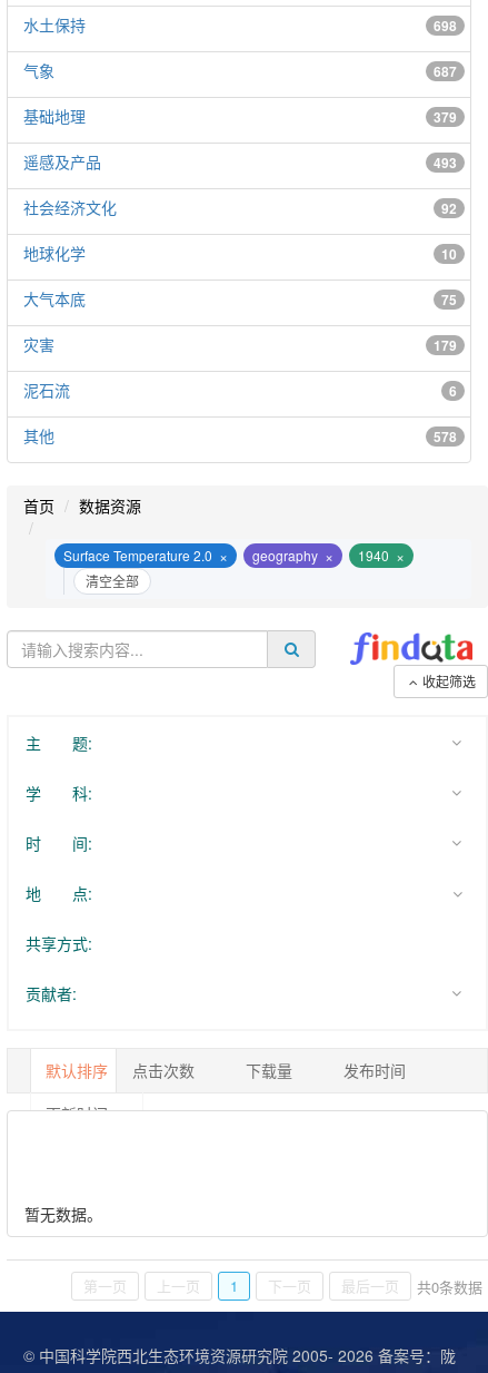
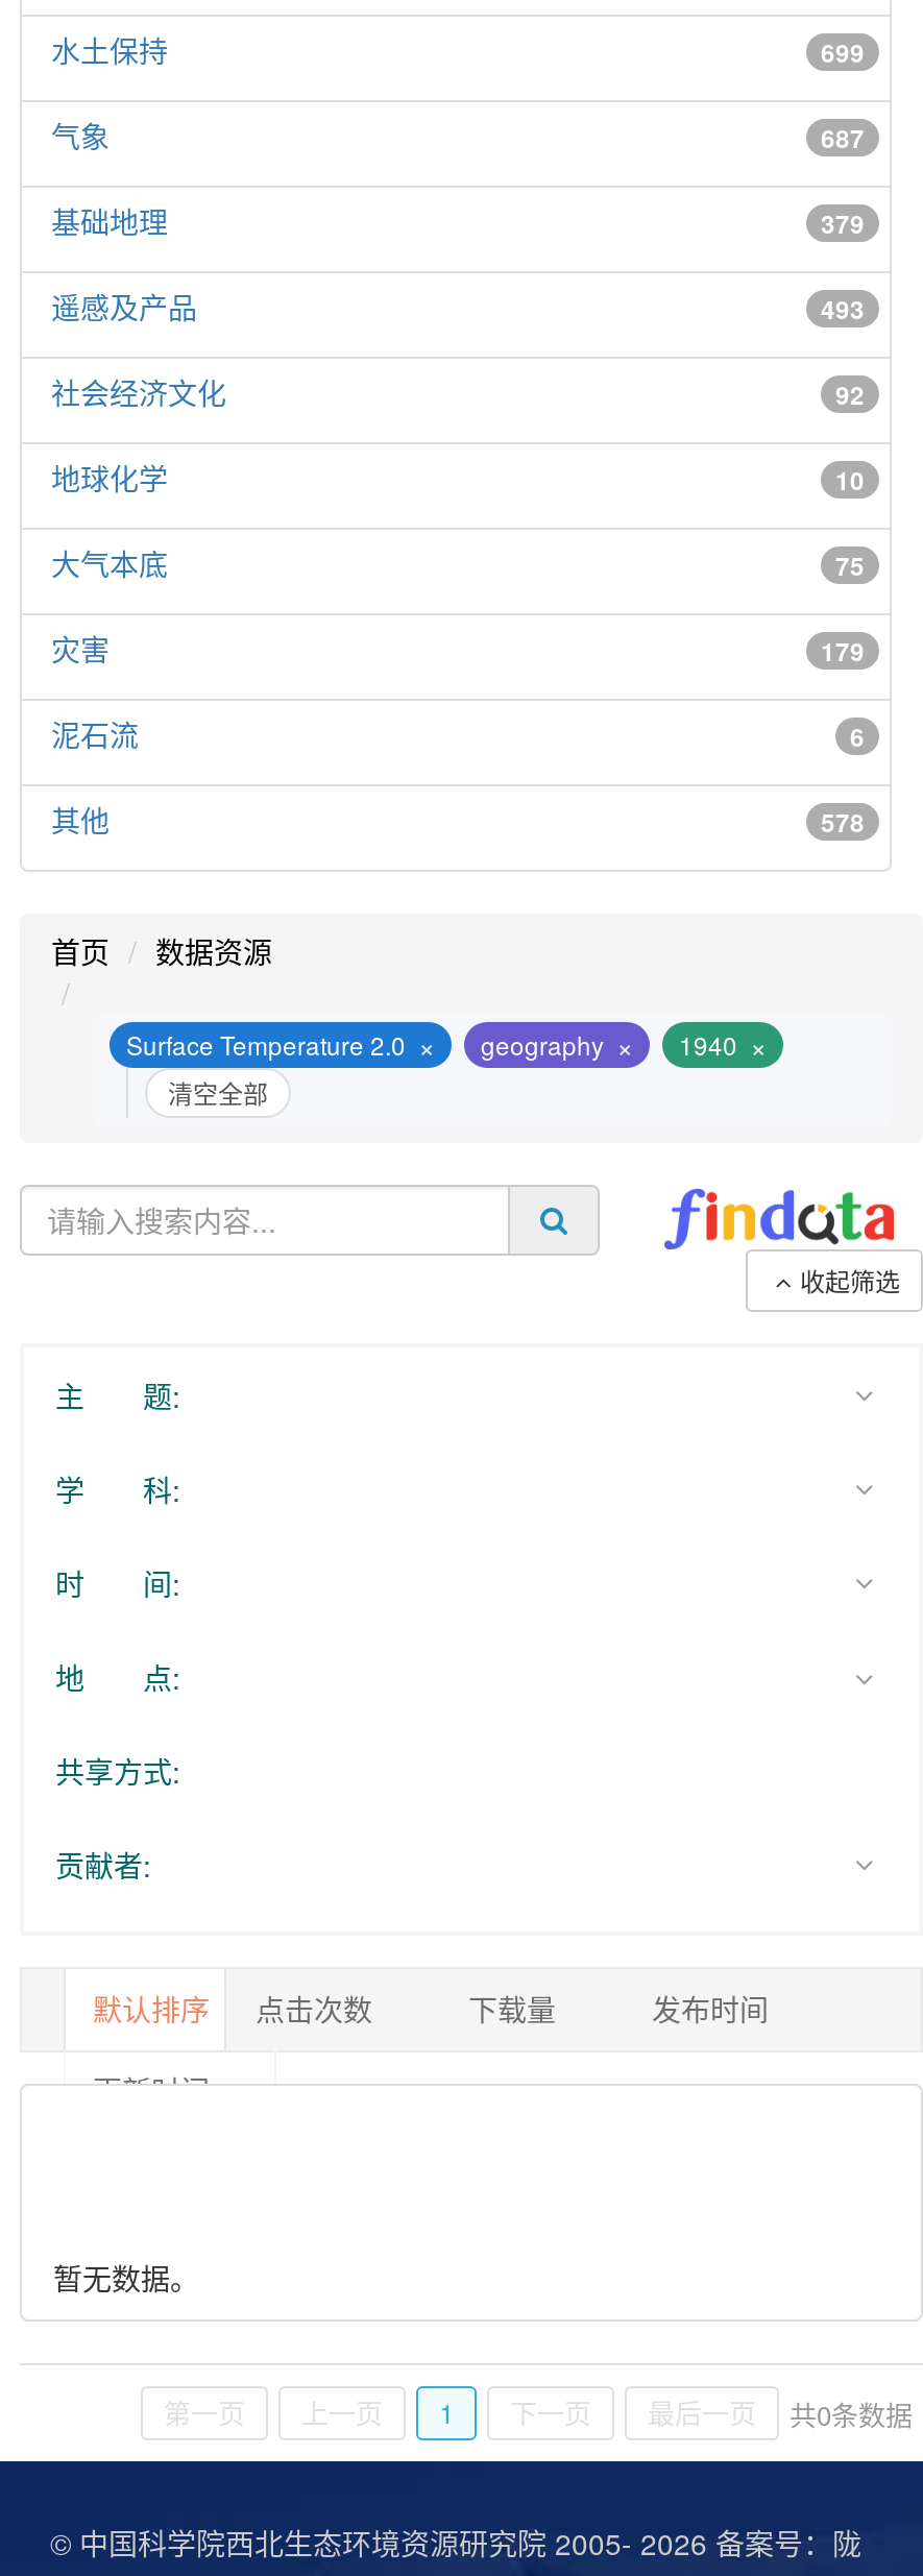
[434,16,457,36] 698 -> [821,33,865,71] 699

